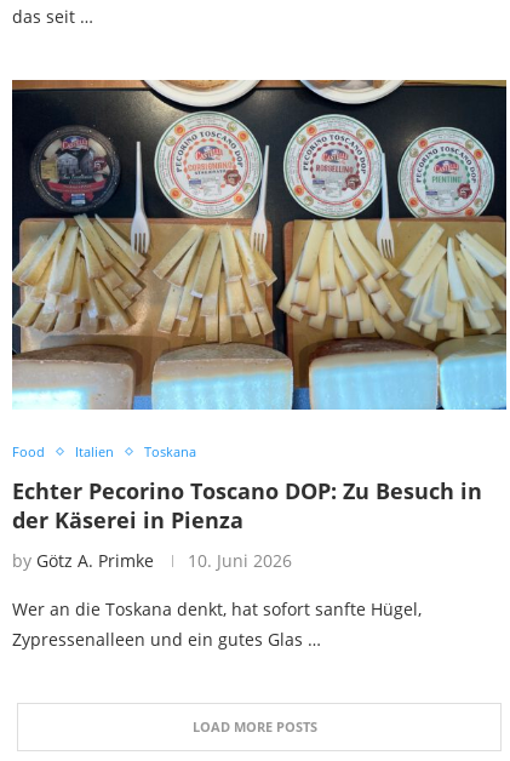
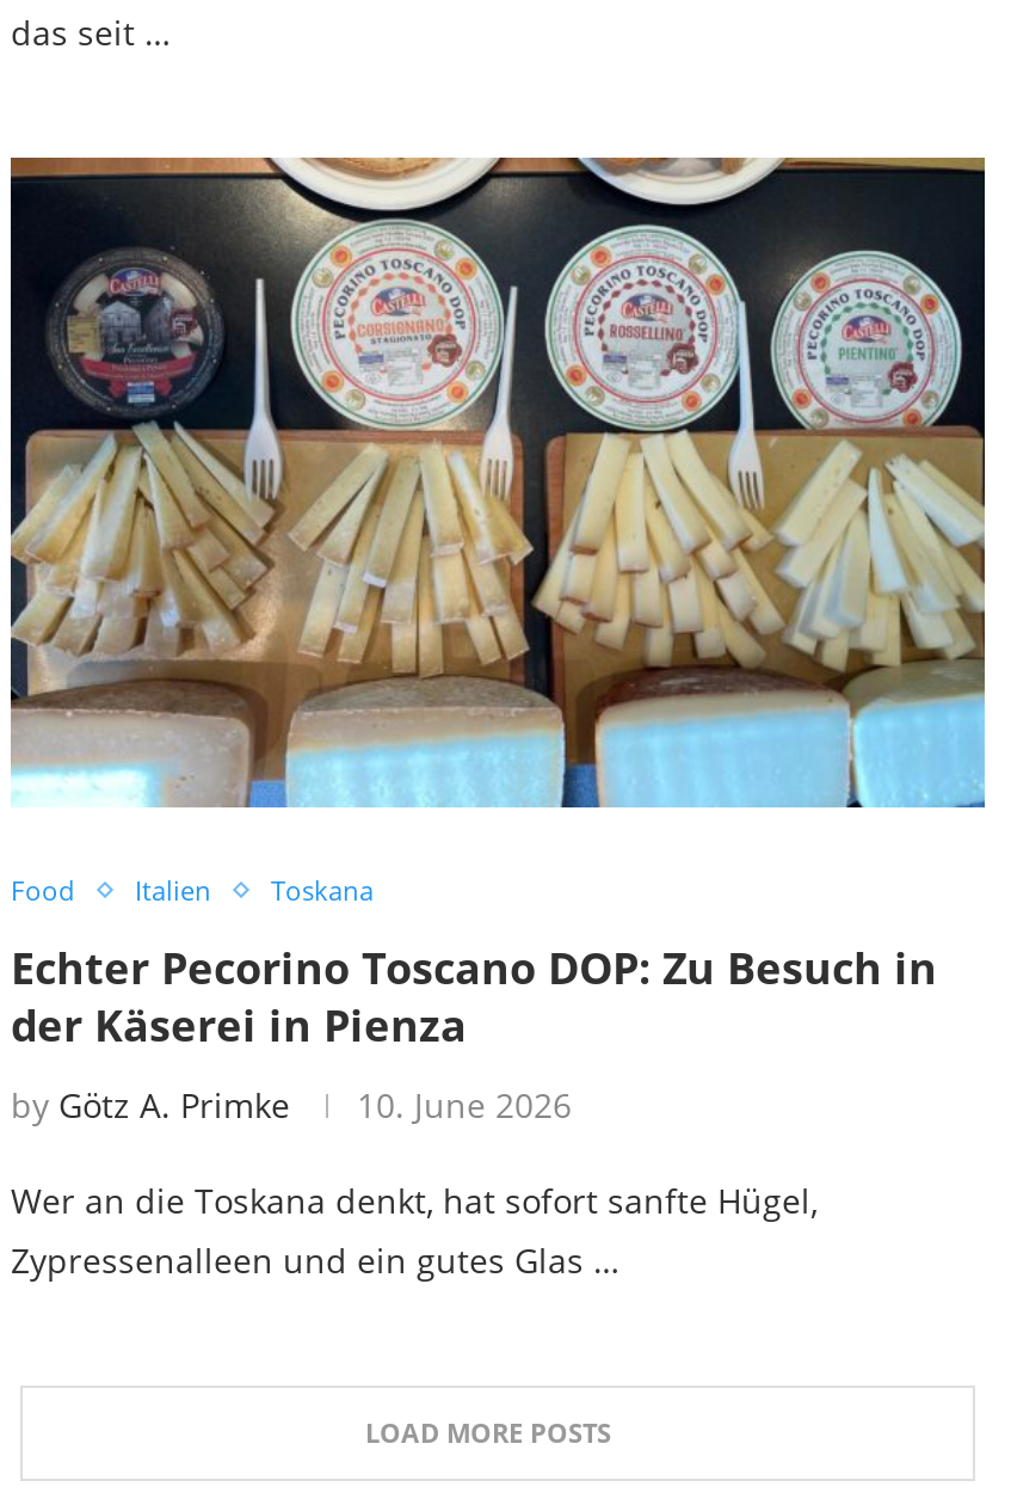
[12,550,292,573] by Götz A. Primke 10. Juni 2026 -> [11,1083,572,1129] by Götz A. Primke 10. June 2026

